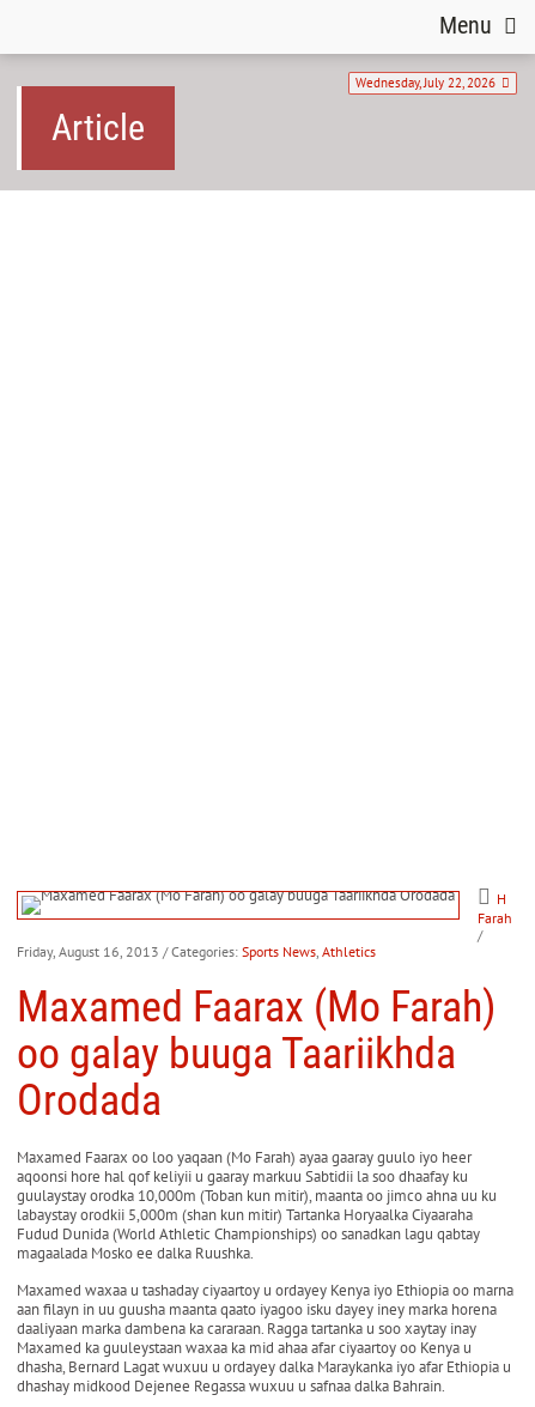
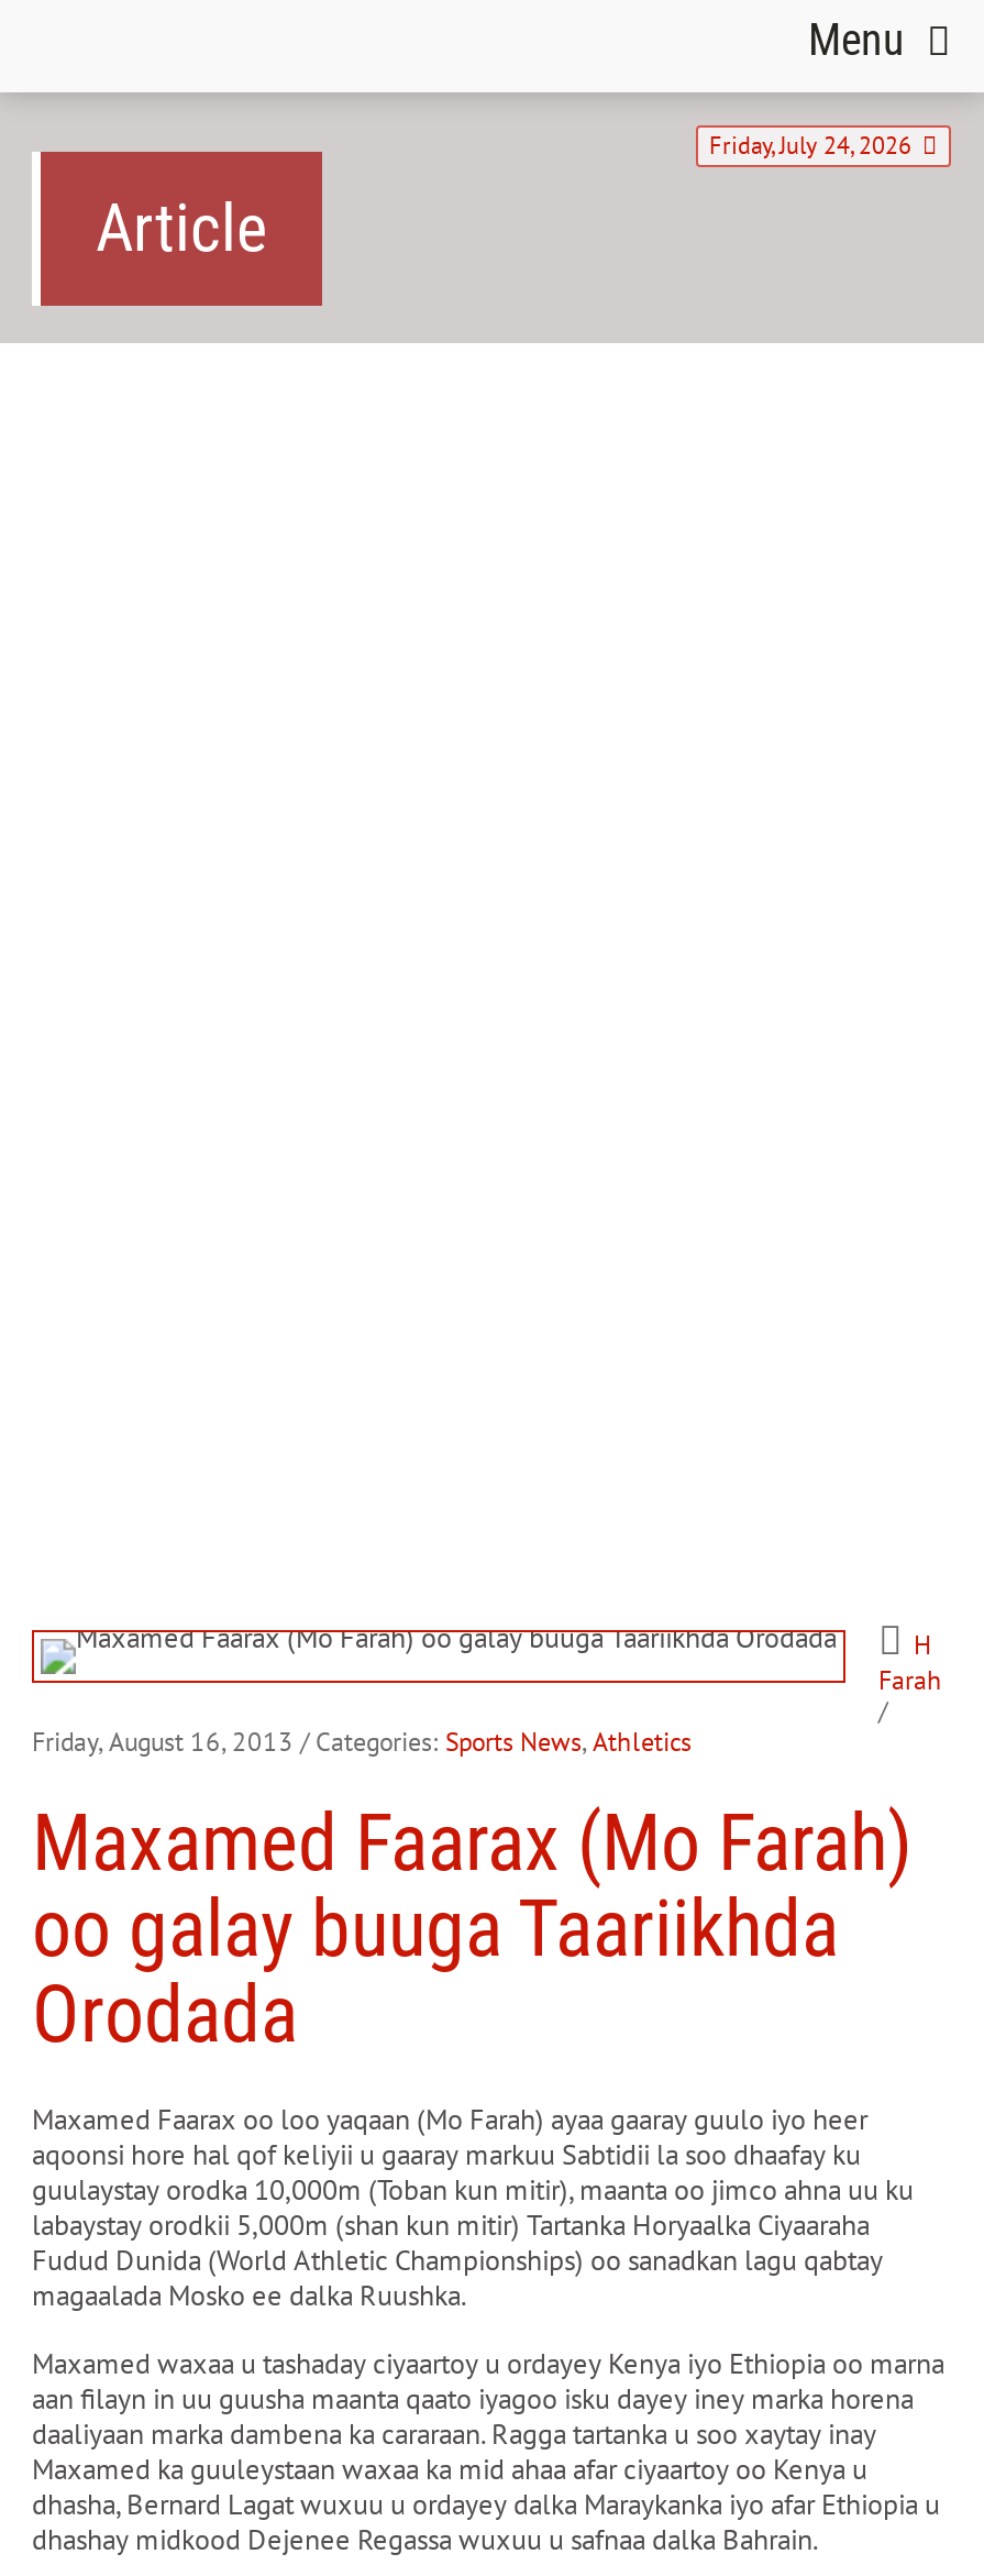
[355,74,496,91] Wednesday, July 22, 2026 -> [709,130,911,161] Friday, July 24, 2026

